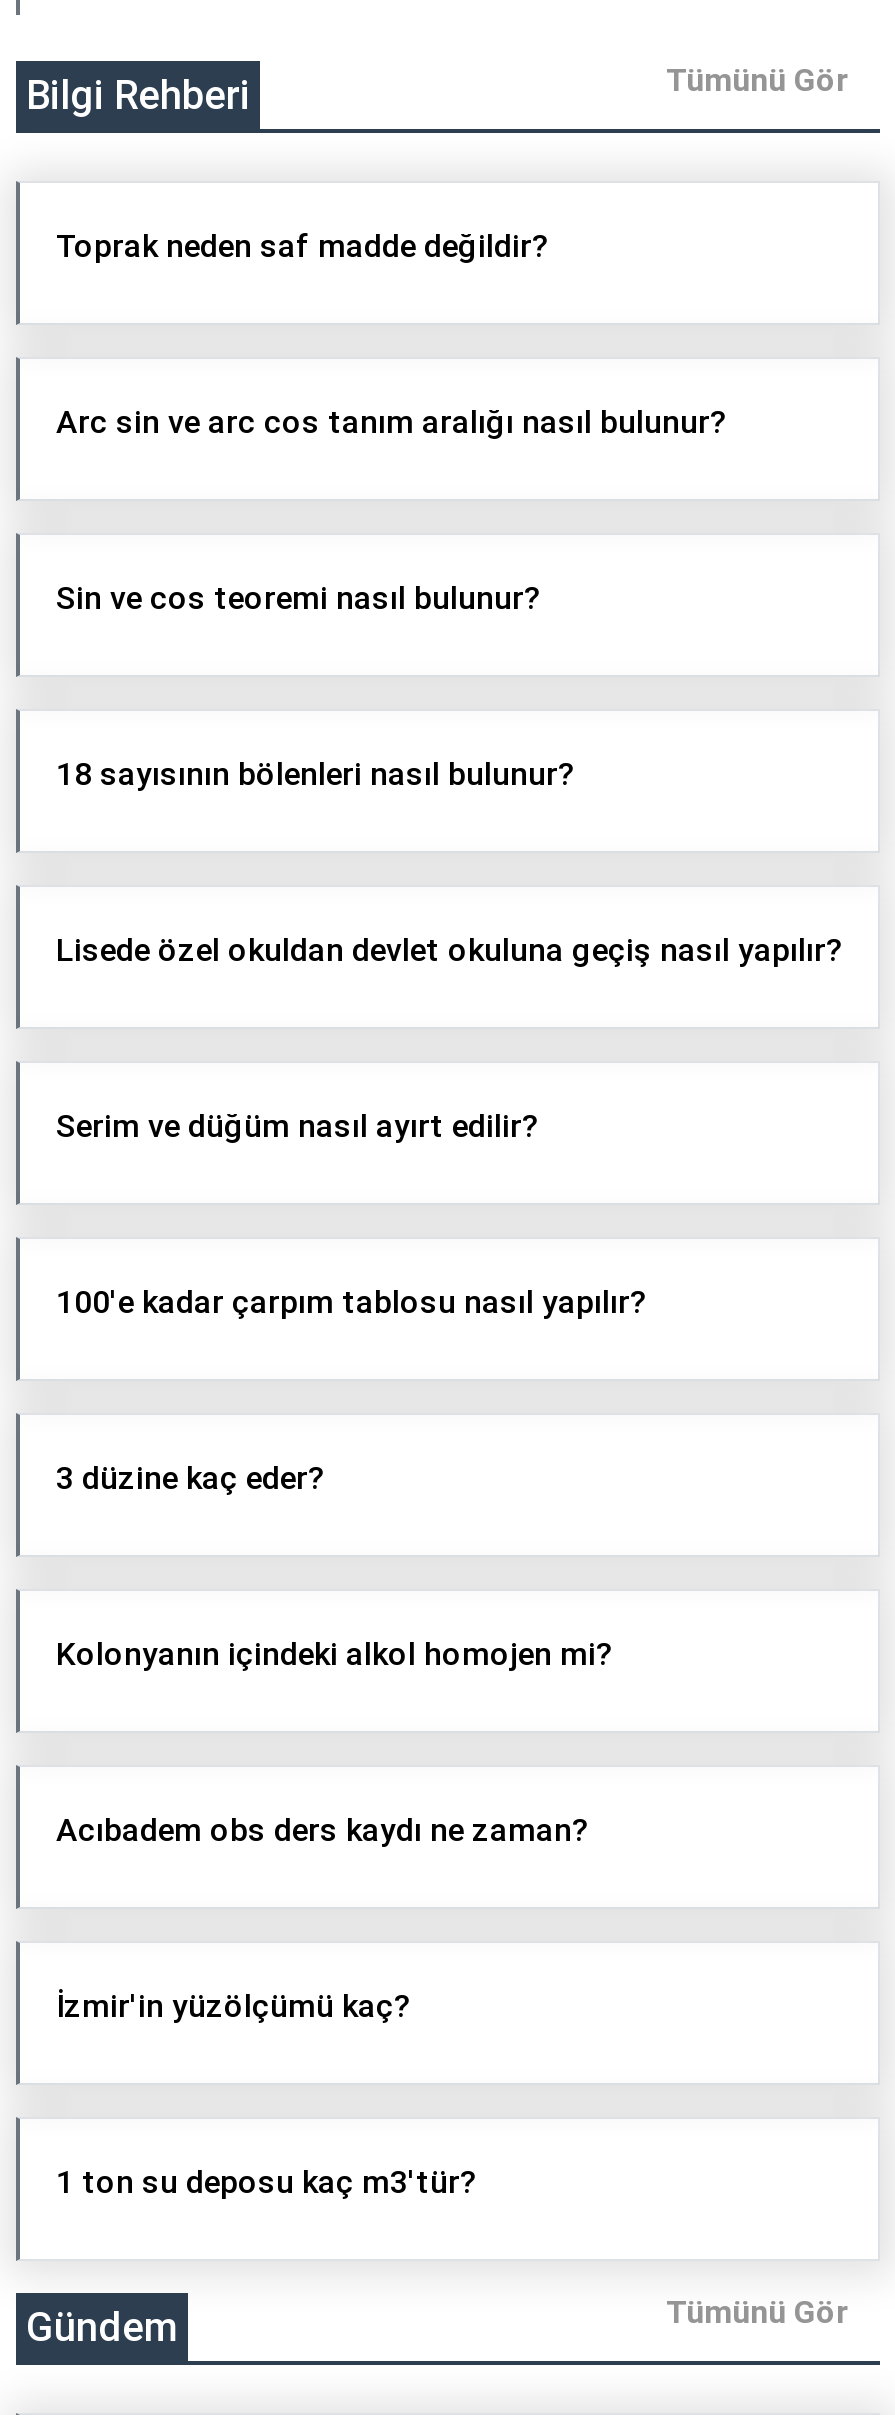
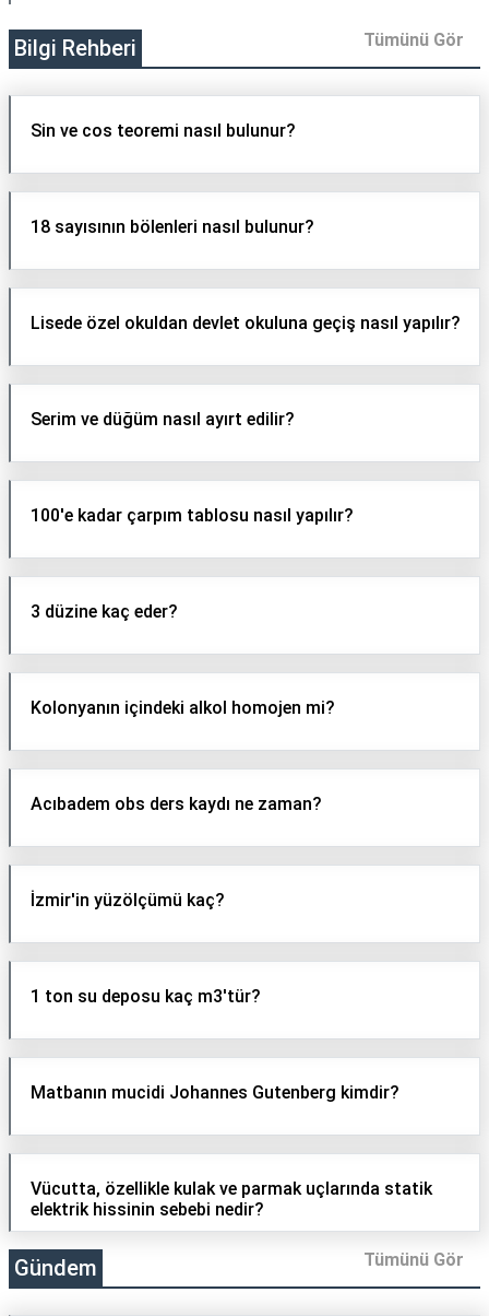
[56,228,550,266] Toprak neden saf madde değildir? -> none
[56,404,728,442] Arc sin ve arc cos tanım aralığı nasıl bulunur? -> none
moved [56,580,844,2202] -> [31,121,461,1007]: Sin ve cos teoremi nasıl bulunur? | 18 sayısının bölenleri nasıl bulunur? | Lisede özel okuldan devlet okuluna geçiş nasıl yapılır? | ... | İzmir'in yüzölçümü kaç? | 1 ton su deposu kaç m3'tür?
none -> [31,1083,399,1103] Matbanın mucidi Johannes Gutenberg kimdir?
none -> [31,1179,432,1220] Vücutta, özellikle kulak ve parmak uçlarında statik | elektrik hissinin sebebi nedir?

